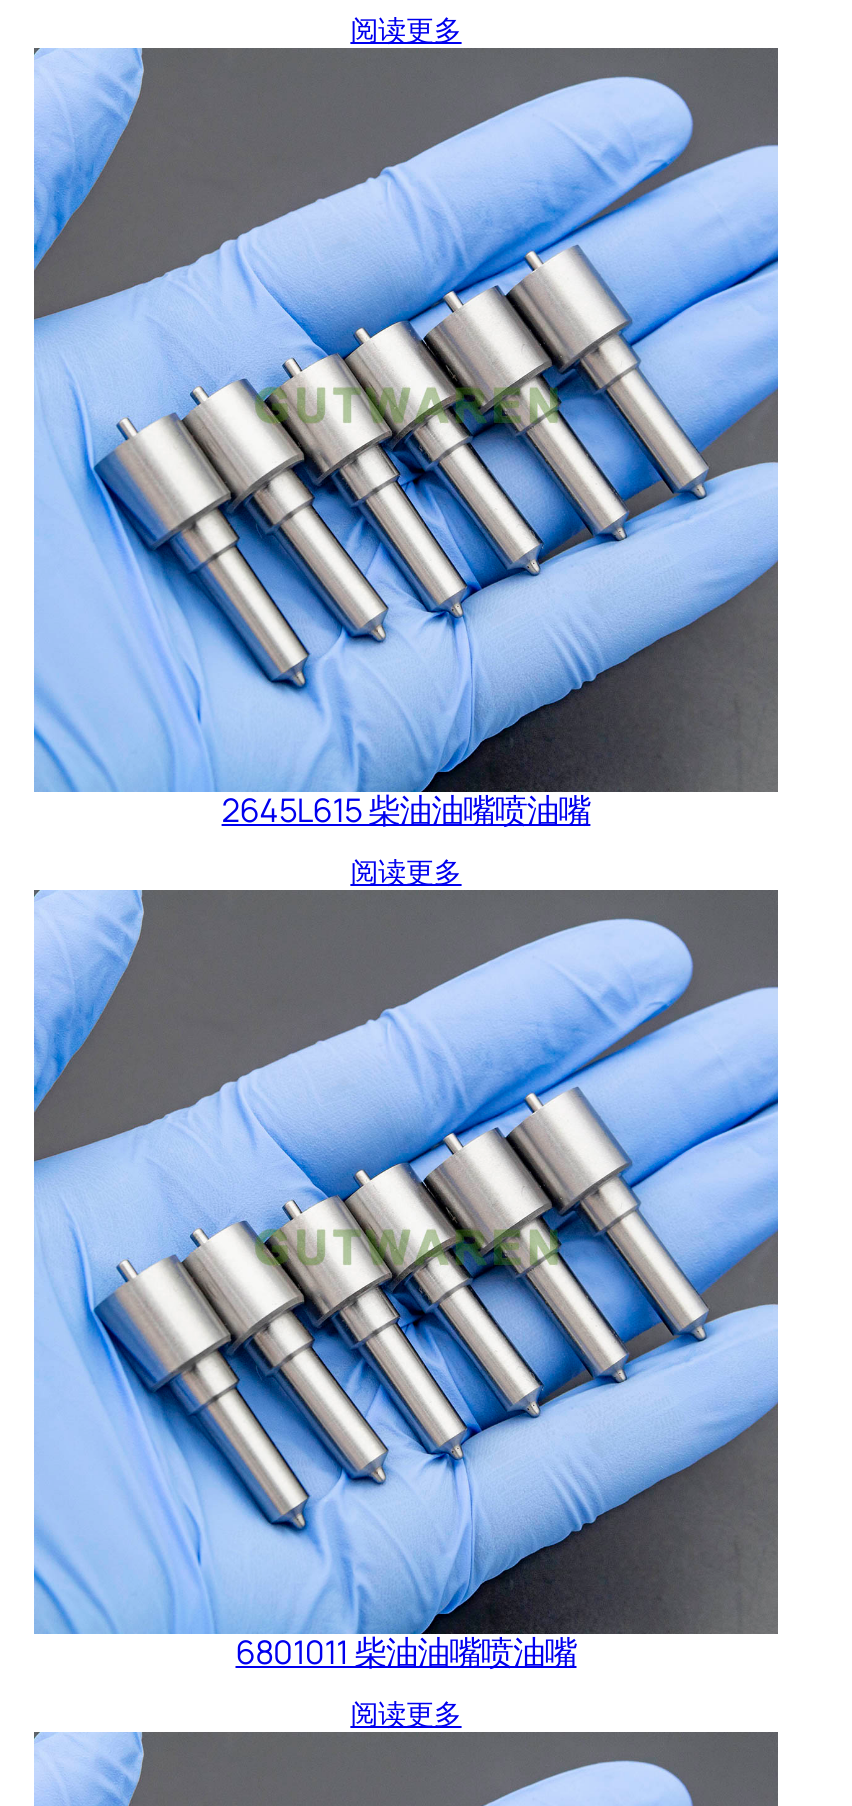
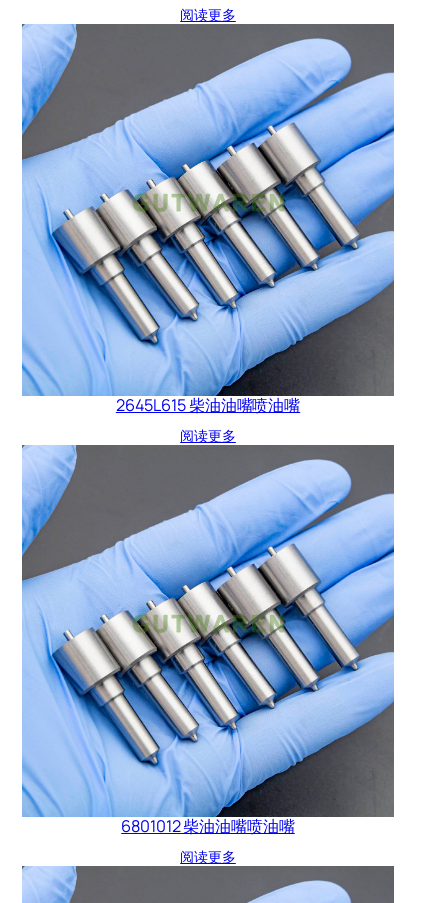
[236,1630,576,1674] 6801011 柴油油嘴喷油嘴 -> [121,815,295,837] 6801012 柴油油嘴喷油嘴

